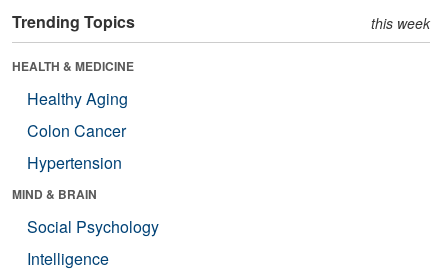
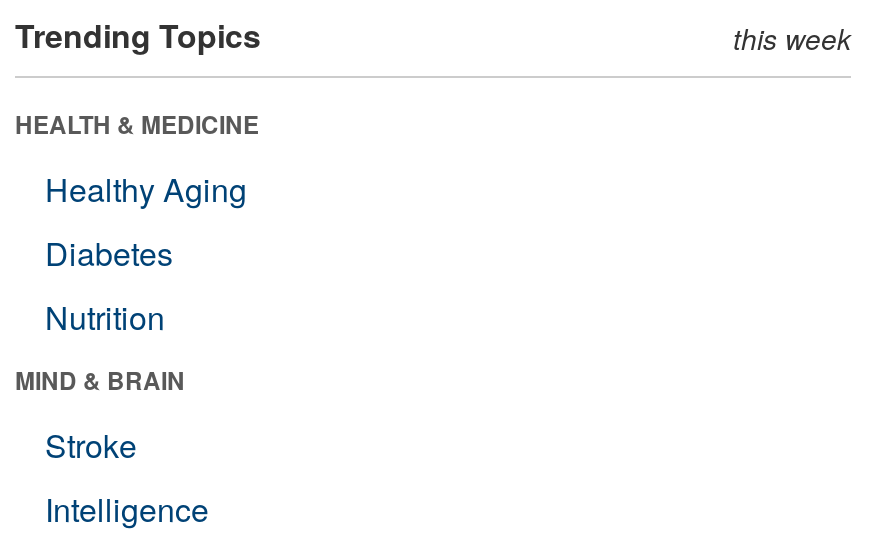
[27,119,126,174] Colon Cancer | Hypertension -> [45,230,173,340] Diabetes | Nutrition
[27,215,159,238] Social Psychology -> [45,422,137,468] Stroke

